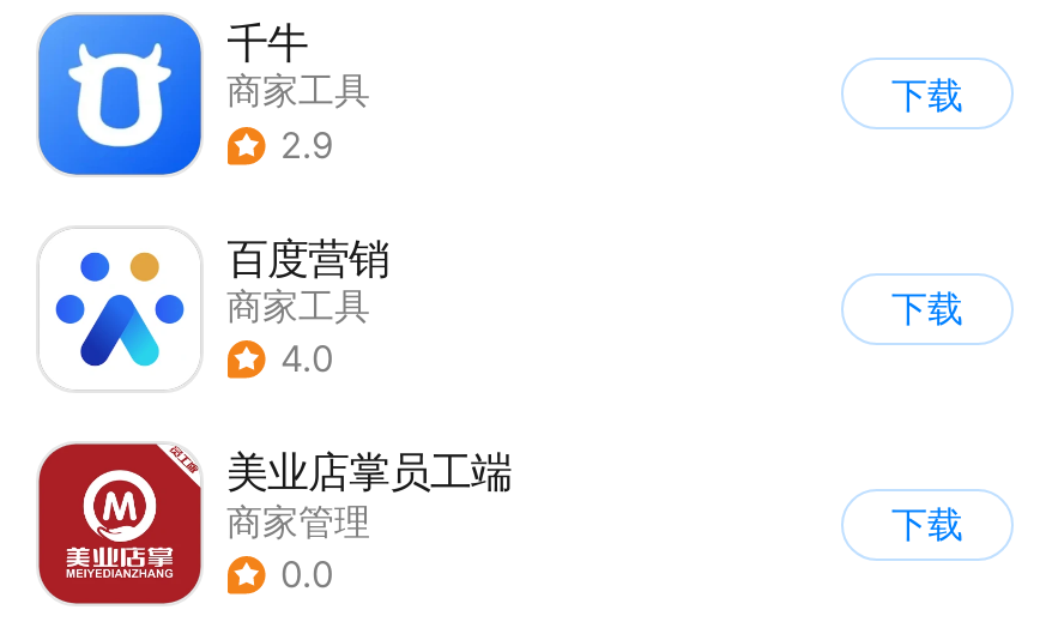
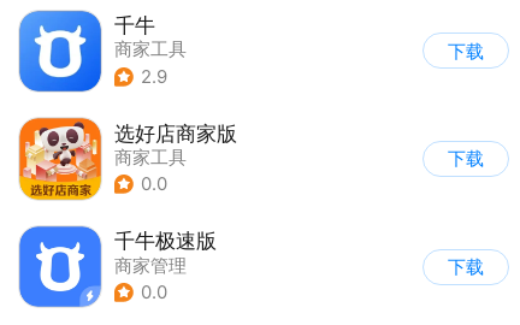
[38,228,389,391] [image] | 百度营销 -> [18,117,237,201] [image] | 选好店商家版
[280,339,333,382] 4.0 -> [141,174,167,195] 0.0
[36,441,512,606] [image] | 美业店掌员工端 -> [18,225,216,308] [image] | 千牛极速版

